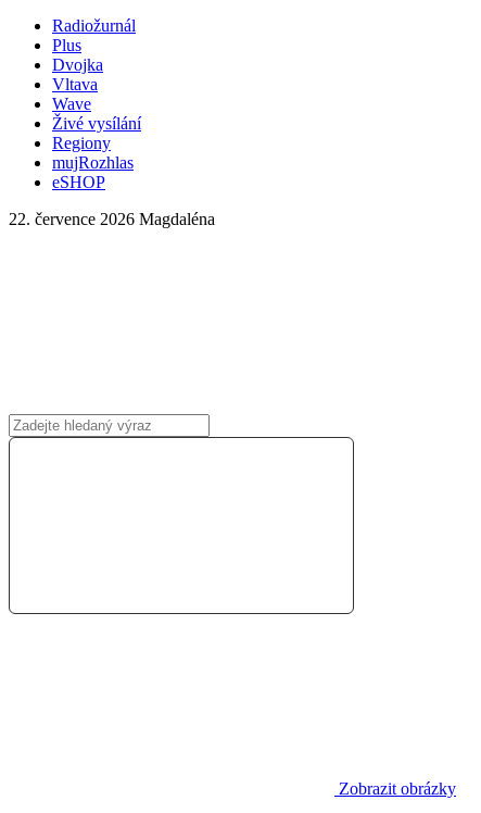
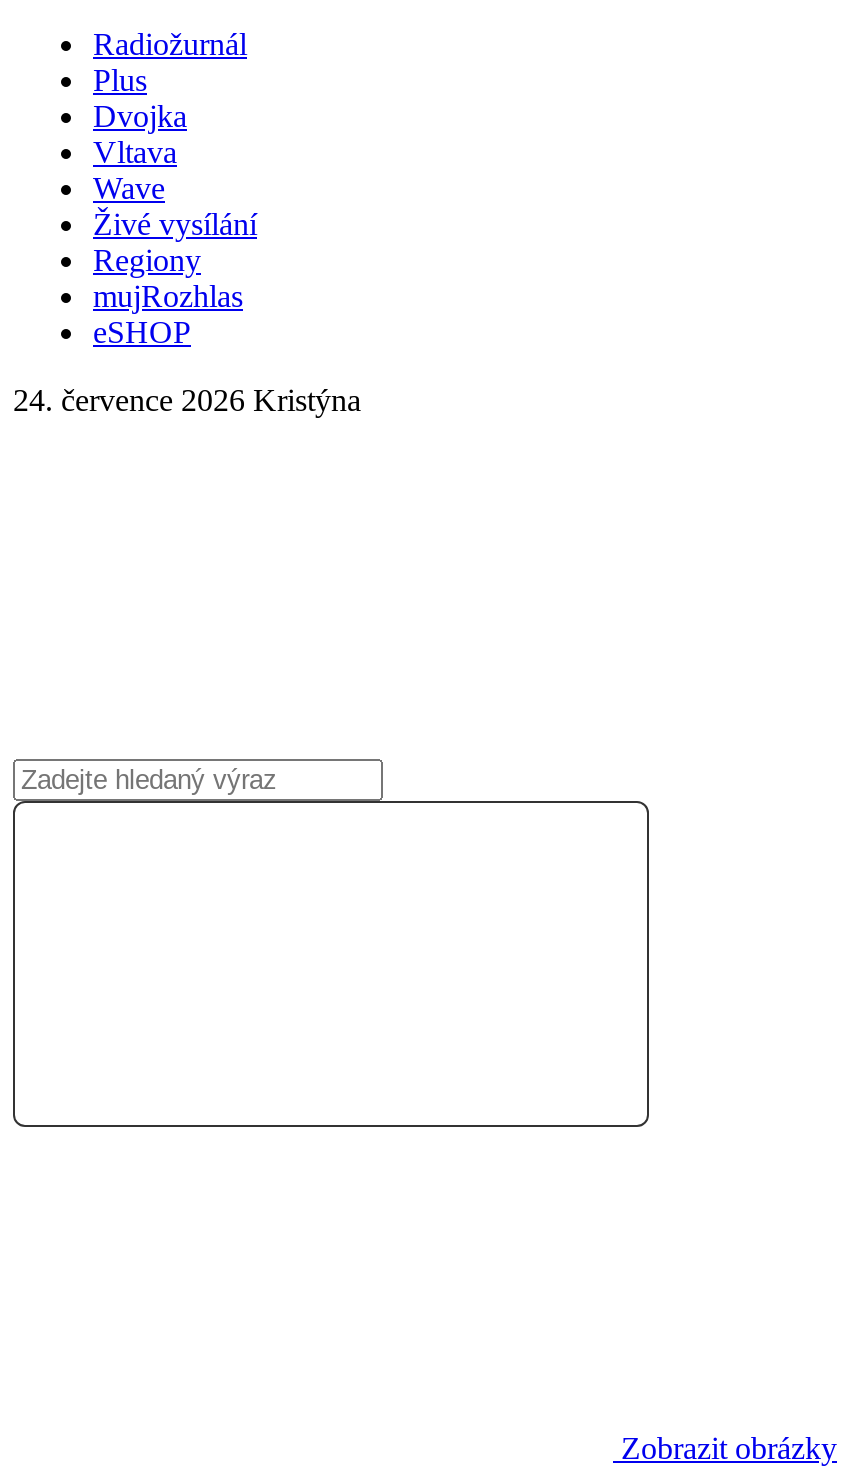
[9,210,215,228] 22. července 2026 Magdaléna -> [13,383,361,417] 24. července 2026 Kristýna

